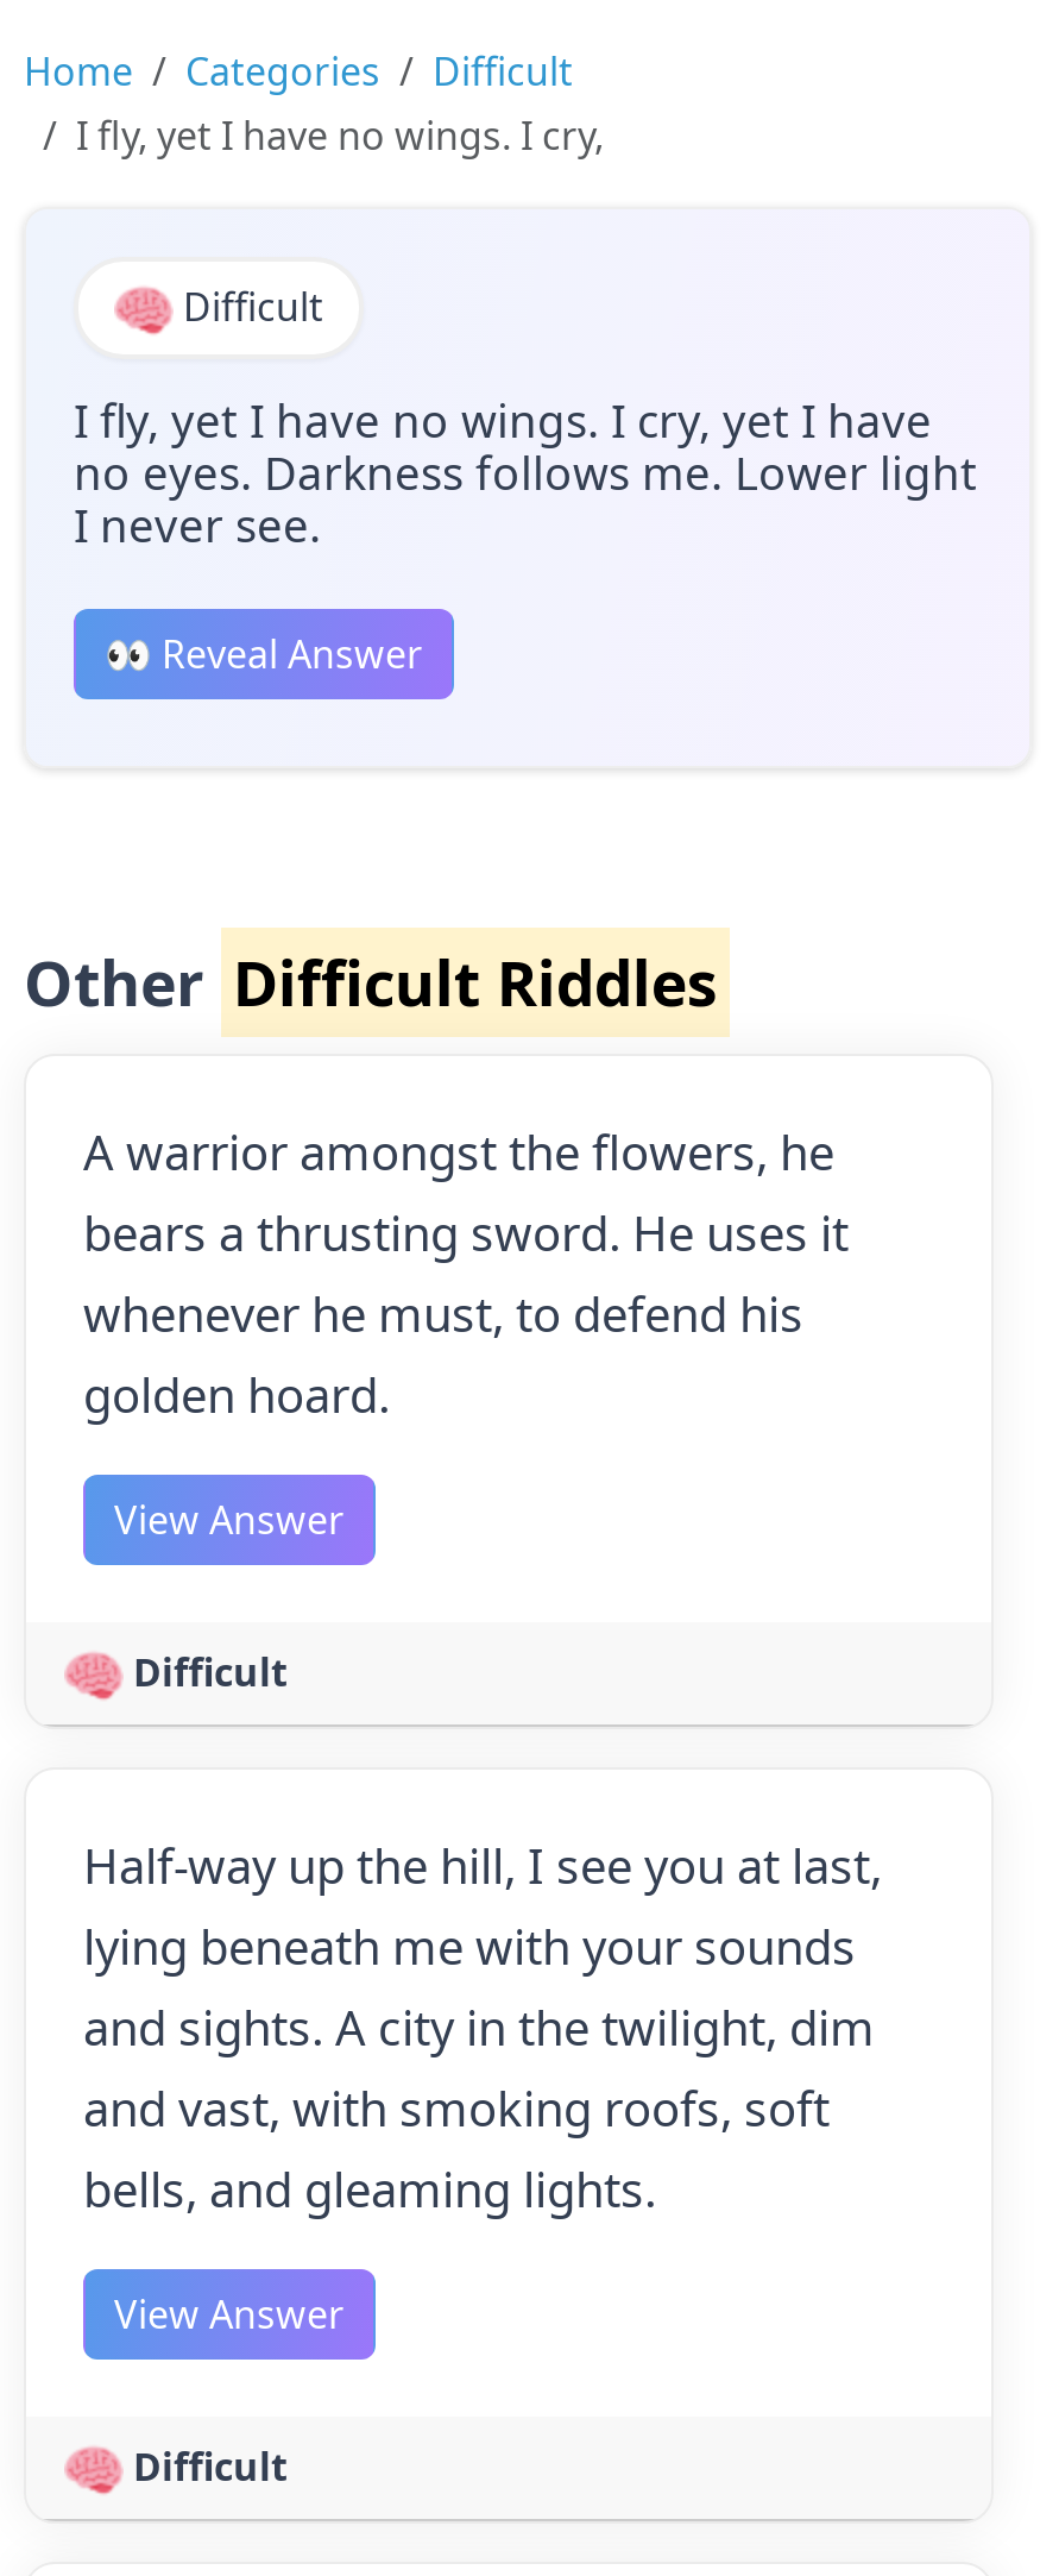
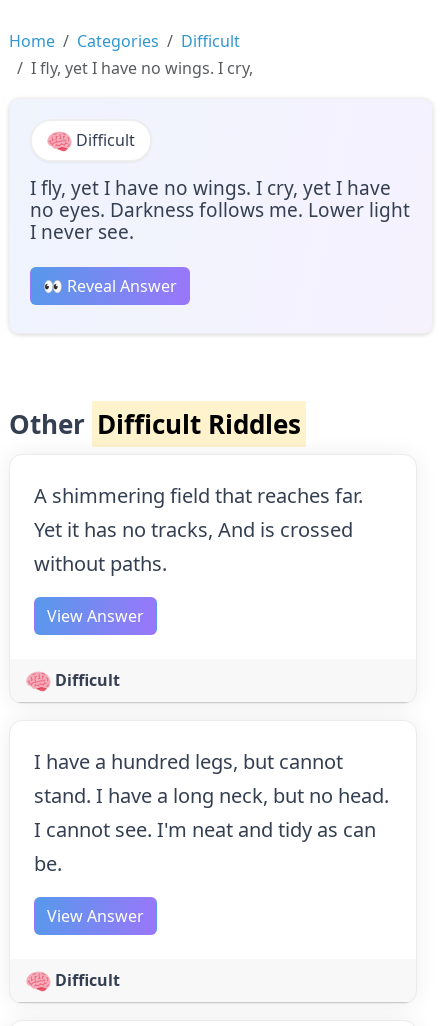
[83,1120,849,1426] A warrior amongst the flowers, he | bears a thrusting sword. He uses it | whenever he must, to defend his | golden hoard. -> [34,482,363,577] A shimmering field that reaches far. | Yet it has no tracks, And is crossed | without paths.
[83,1833,882,2221] Half-way up the hill, I see you at last, | lying beneath me with your sounds | and sights. A city in the twilight, dim | and vast, with smoking roofs, soft | bells, and gleaming lights. -> [34,748,389,877] I have a hundred legs, but cannot | stand. I have a long neck, but no head. | I cannot see. I'm neat and tidy as can | be.

